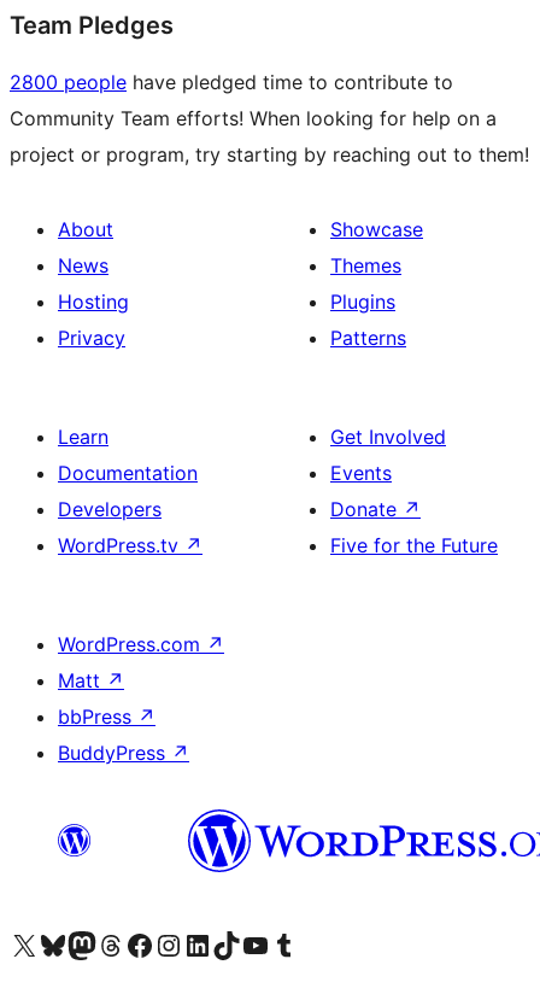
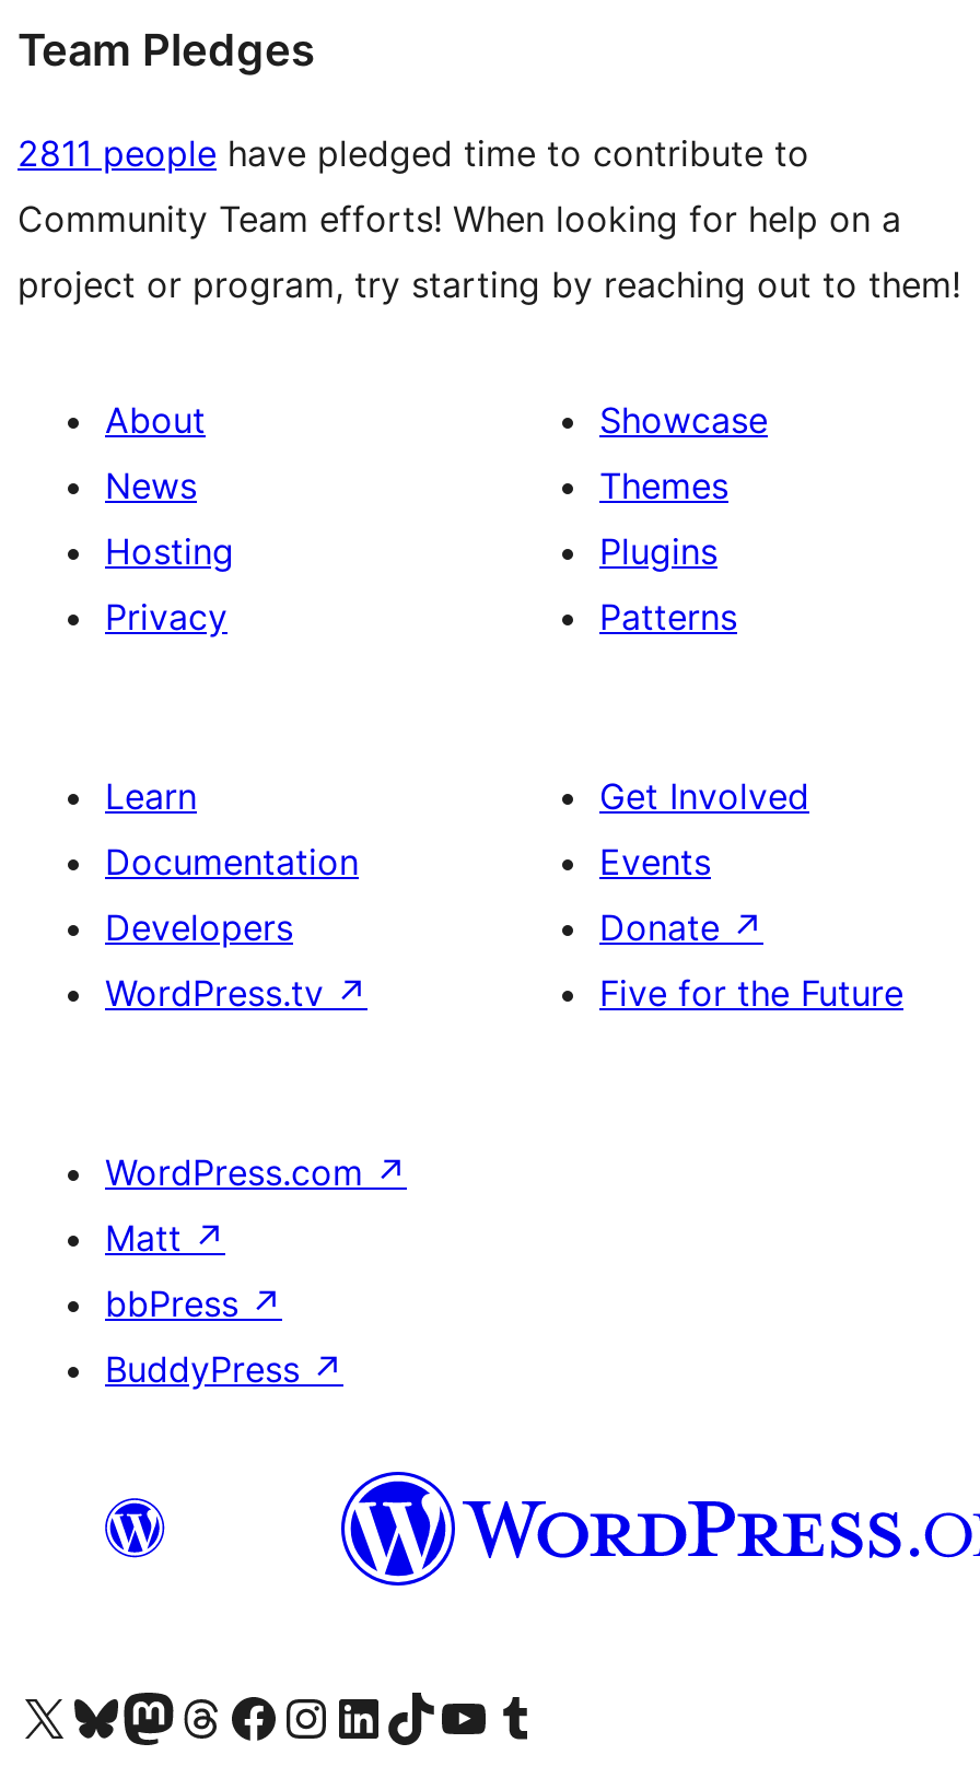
[10,70,453,94] 2800 people have pledged time to contribute to -> [17,131,809,175] 2811 people have pledged time to contribute to

